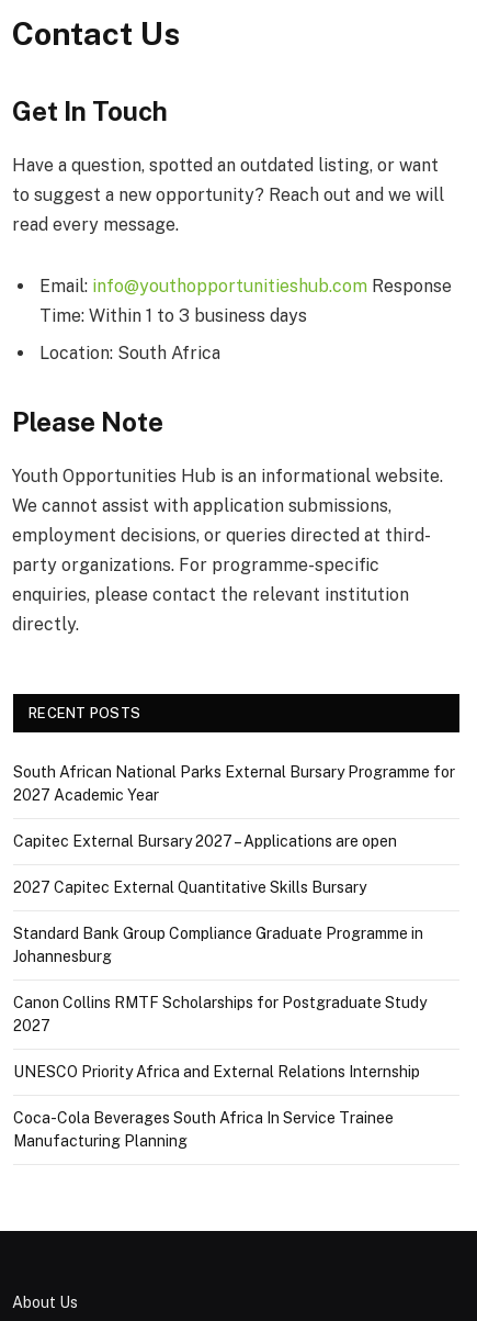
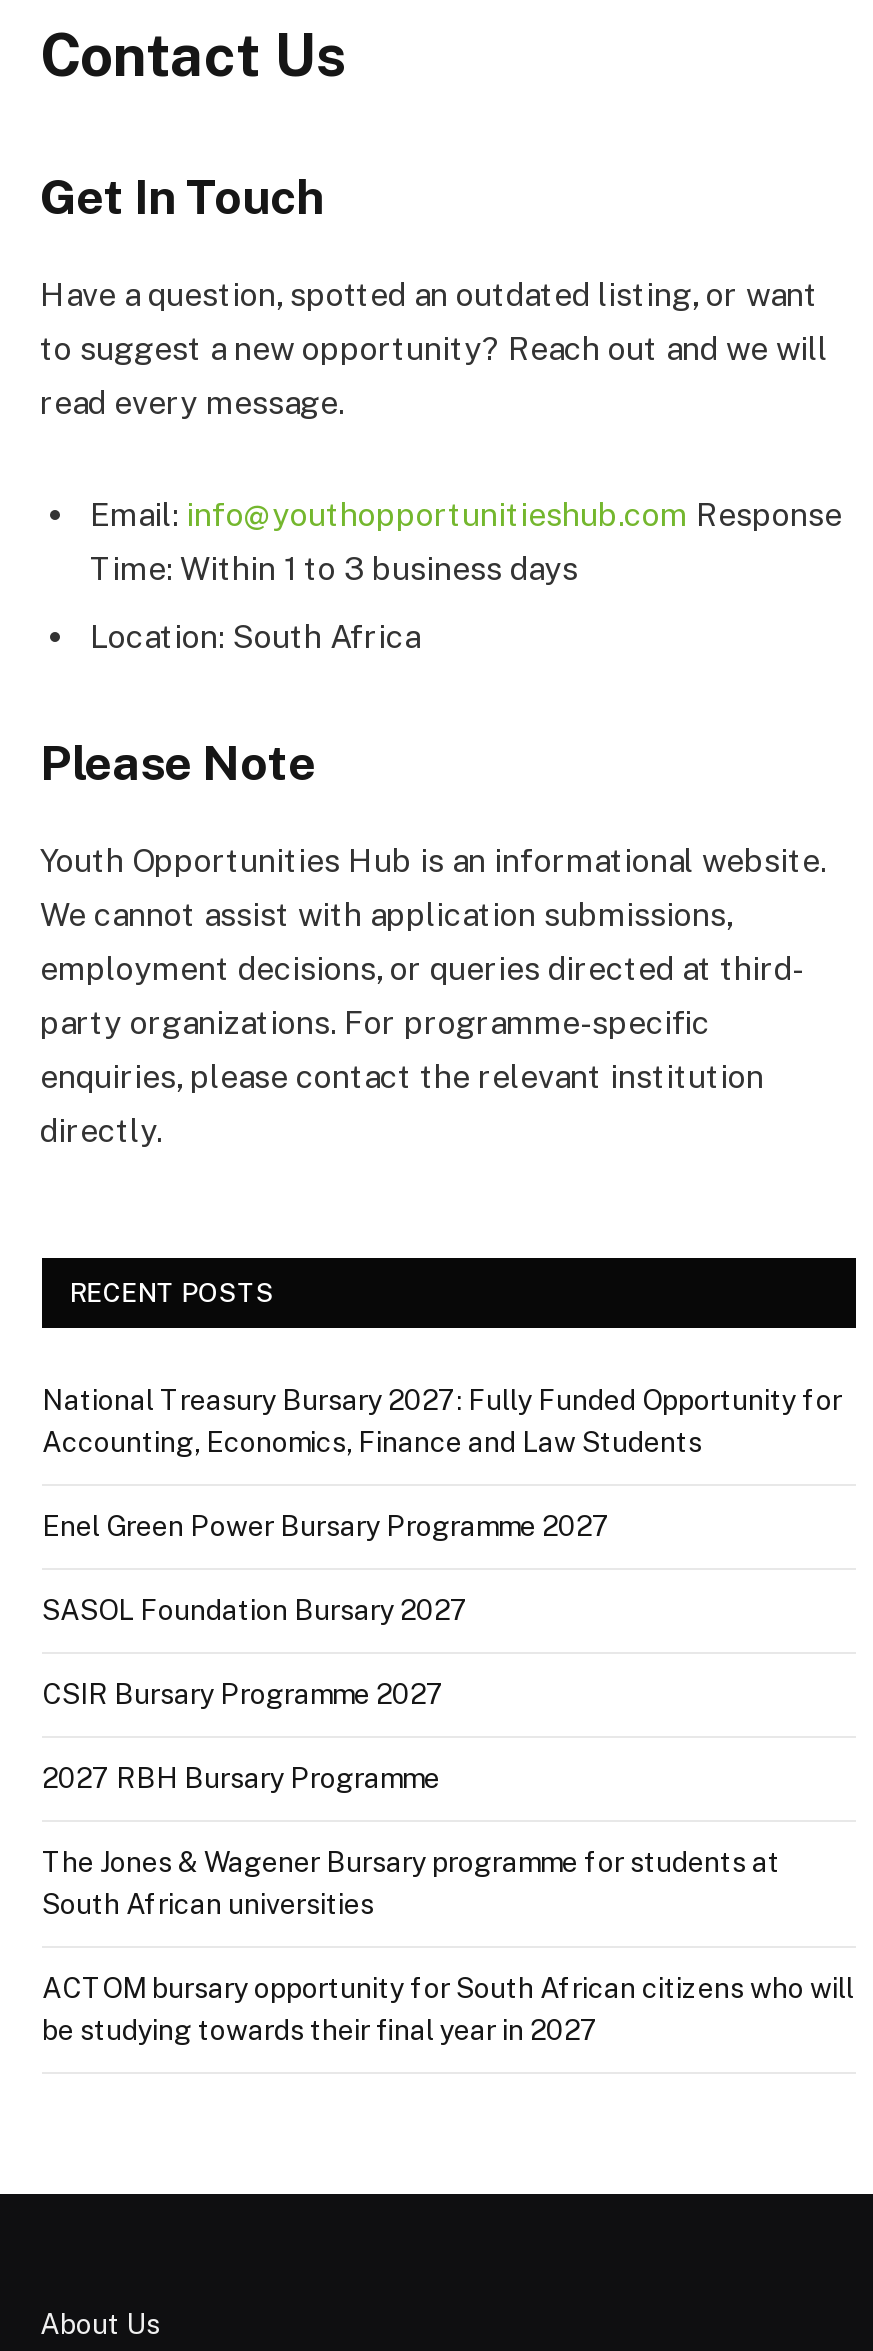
[13,763,455,804] South African National Parks External Bursary Programme for | 2027 Academic Year -> [42,1384,842,1458] National Treasury Bursary 2027: Fully Funded Opportunity for | Accounting, Economics, Finance and Law Students
[13,832,397,850] Capitec External Bursary 2027 – Applications are open -> [42,1510,610,1542] Enel Green Power Bursary Programme 2027
[13,878,366,896] 2027 Capitec External Quantitative Skills Bursary -> [42,1594,468,1626] SASOL Foundation Bursary 2027
[13,924,423,965] Standard Bank Group Compliance Graduate Programme in | Johannesburg -> [42,1678,444,1710] CSIR Bursary Programme 2027
[13,994,427,1034] Canon Collins RMTF Scholarships for Postgraduate Study | 2027 -> [42,1762,440,1794] 2027 RBH Bursary Programme
[13,1063,420,1080] UNESCO Priority Africa and External Relations Internship -> [42,1846,780,1920] The Jones & Wagener Bursary programme for students at | South African universities
[13,1109,394,1149] Coca-Cola Beverages South Africa In Service Trainee | Manufacturing Planning -> [42,1972,854,2046] ACTOM bursary opportunity for South African citizens who will | be studying towards their final year in 2027

